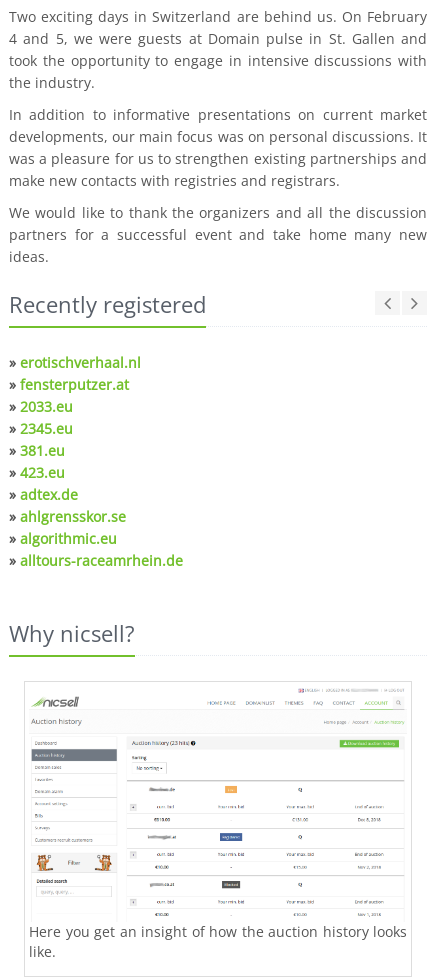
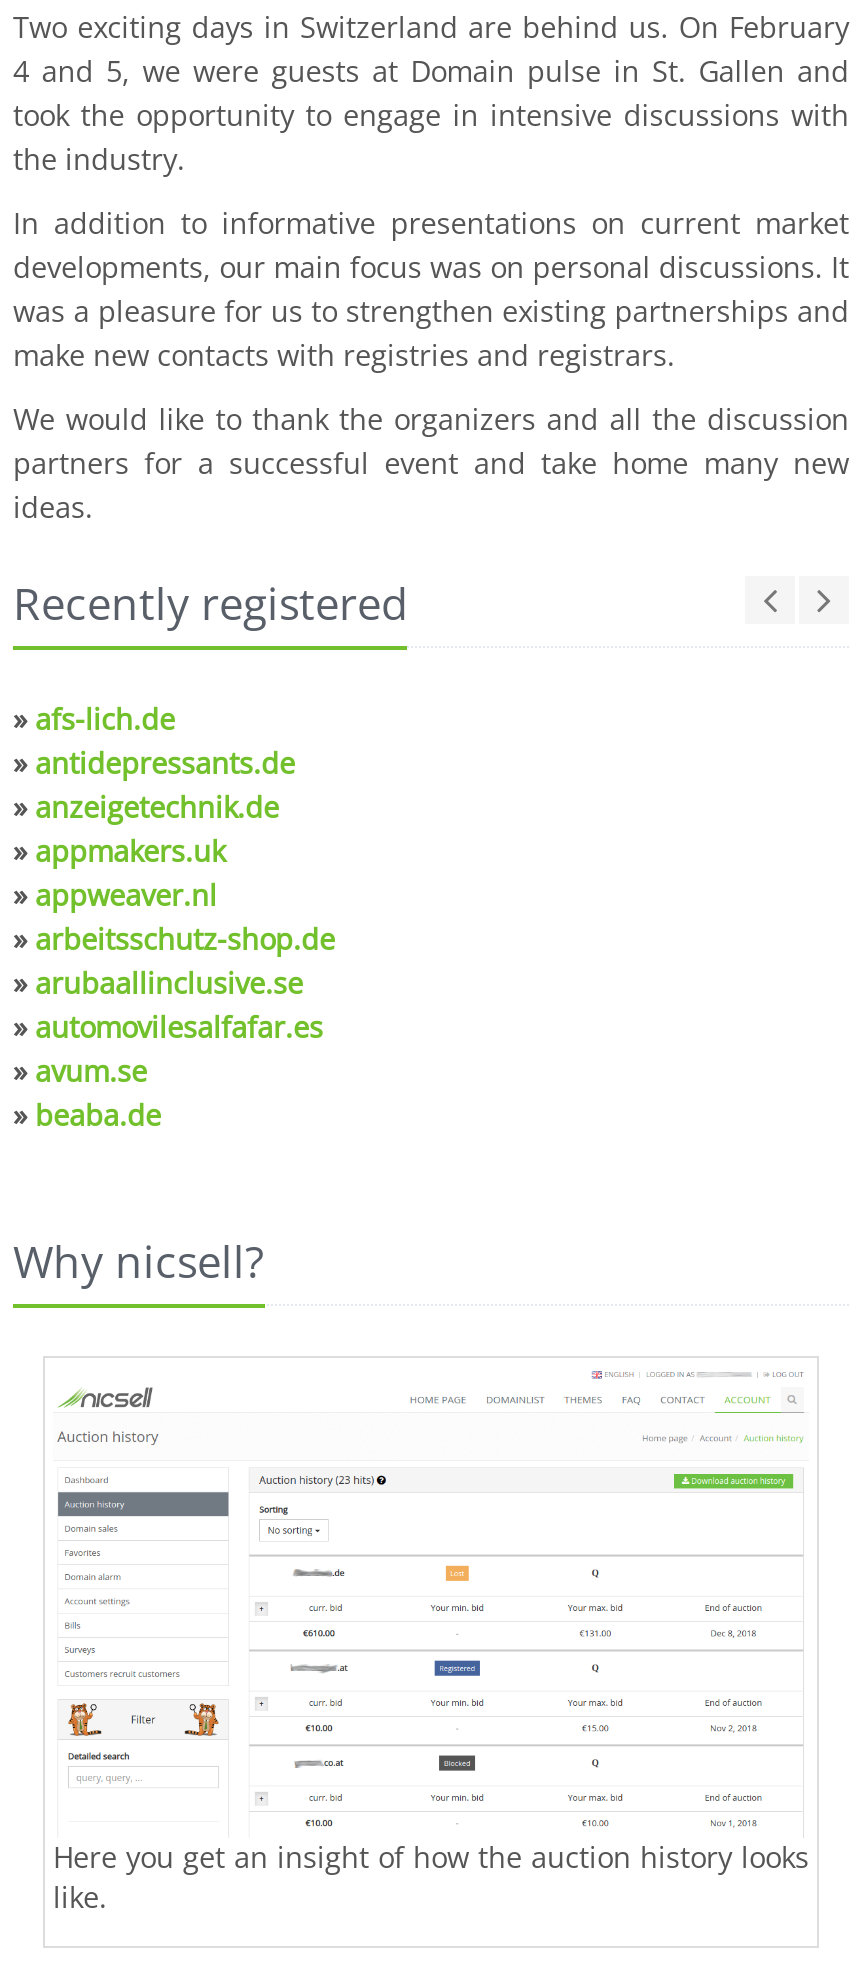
[9,353,183,570] » erotischverhaal.nl | » fensterputzer.at | » 2033.eu | » 2345.eu | » 381.eu | » 423.eu | » adtex.de | » ahlgrensskor.se | » algorithmic.eu | » alltours-raceamrhein.de -> [13,700,335,1134] » afs-lich.de | » antidepressants.de | » anzeigetechnik.de | » appmakers.uk | » appweaver.nl | » arbeitsschutz-shop.de | » arubaallinclusive.se | » automovilesalfafar.es | » avum.se | » beaba.de

